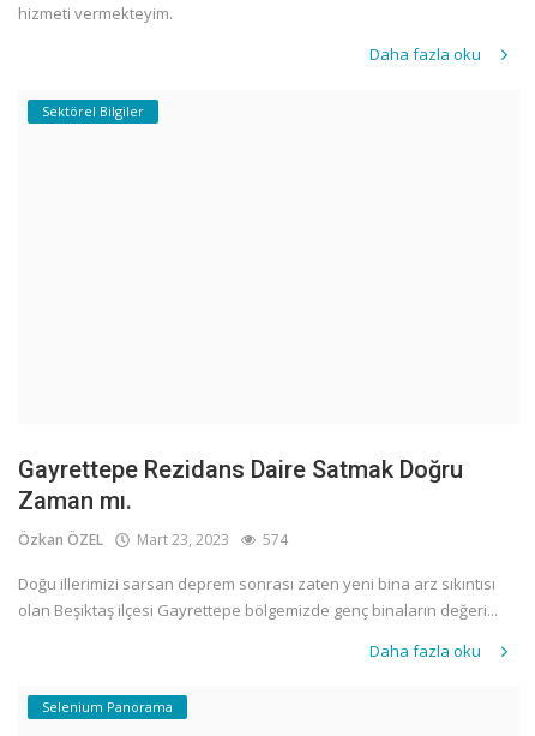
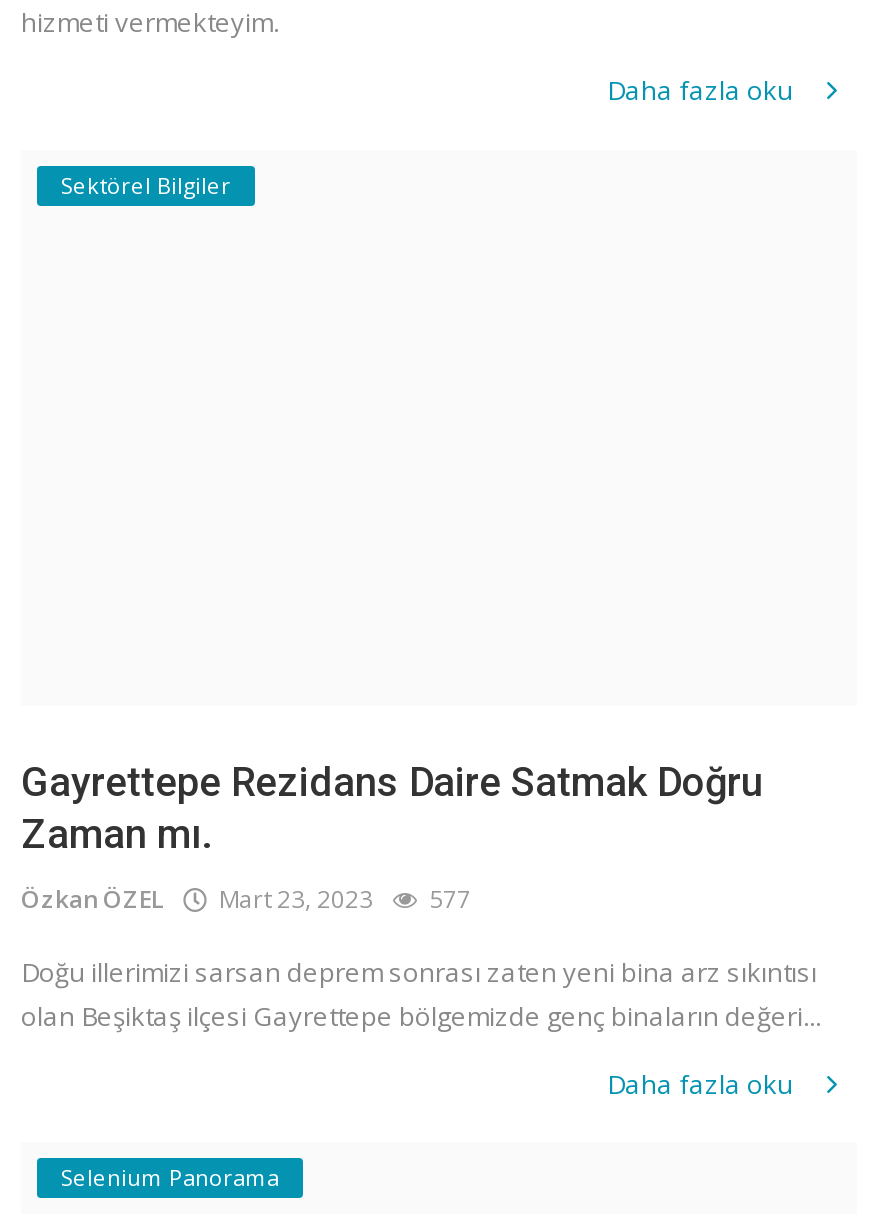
[18,530,288,550] Özkan ÖZEL Mart 23, 2023 574 -> [21,883,471,917] Özkan ÖZEL Mart 23, 2023 577

